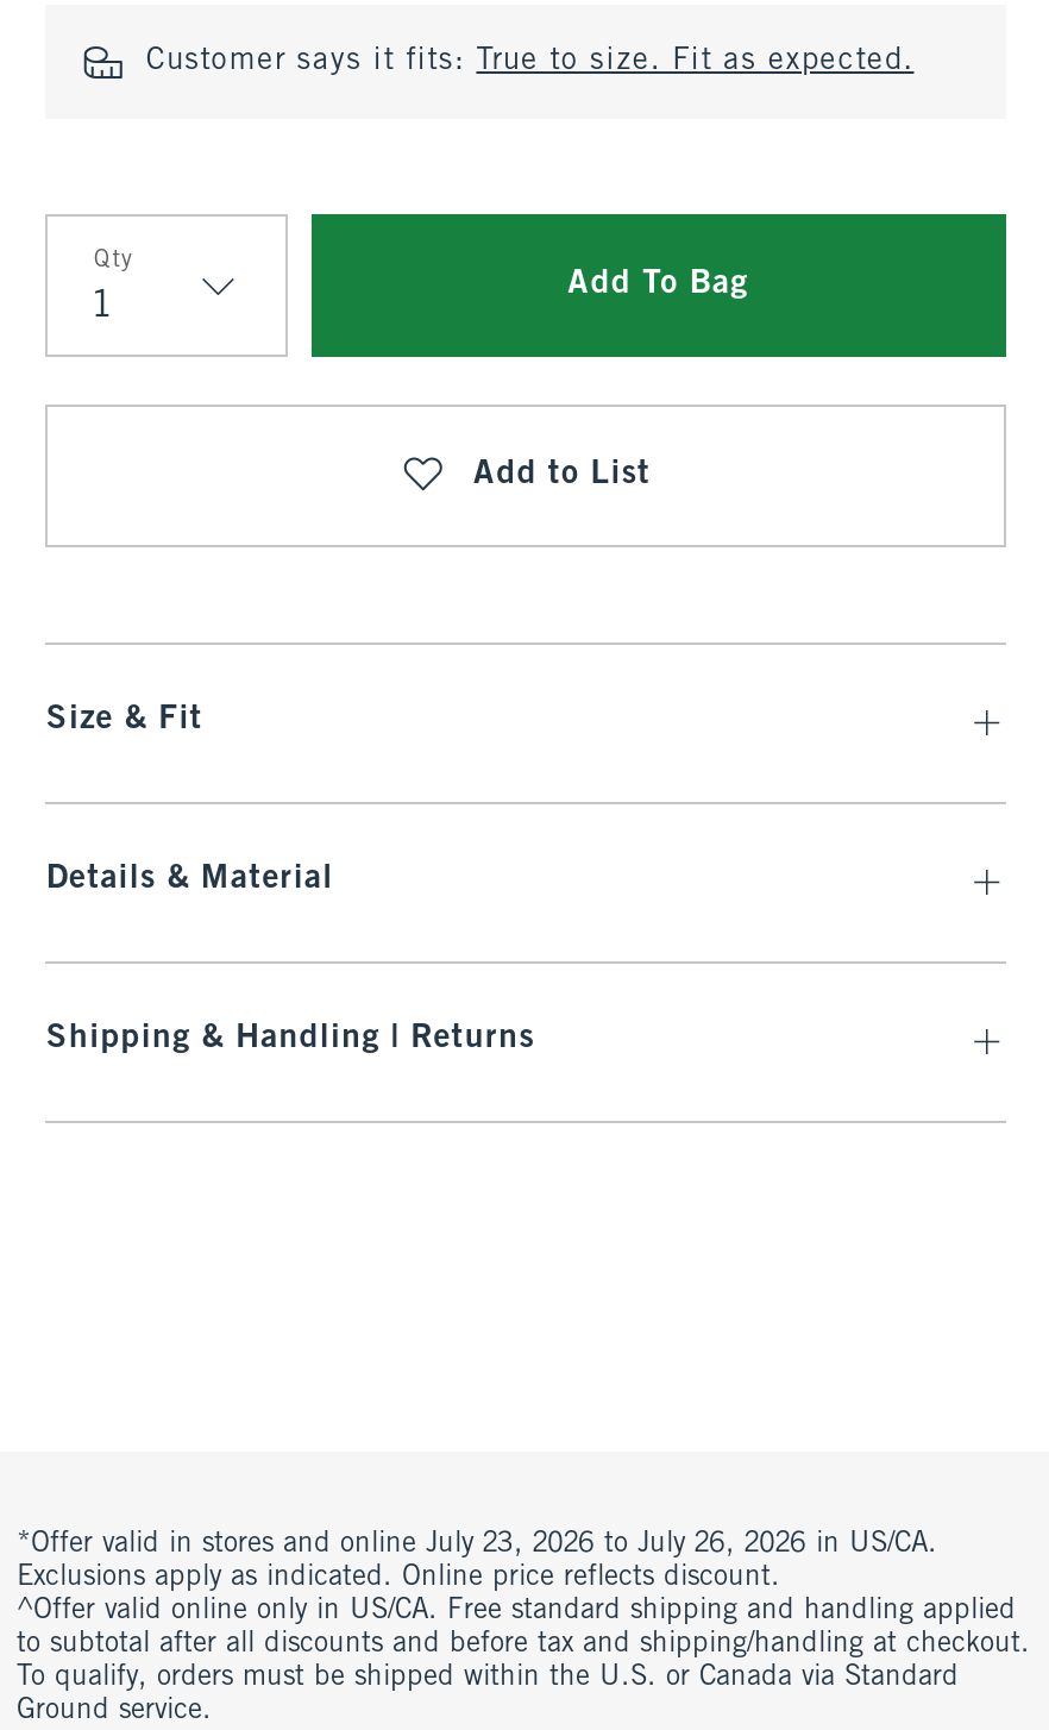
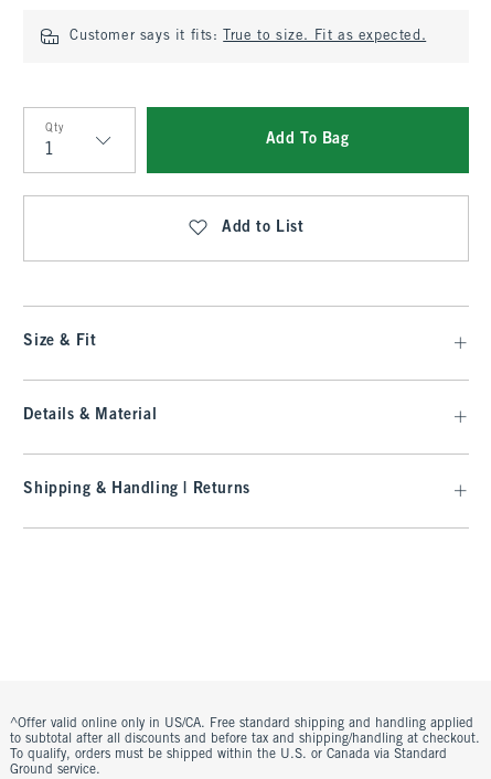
[17,1530,937,1592] *Offer valid in stores and online July 23, 2026 to July 26, 2026 in US/CA. | Exclusions apply as indicated. Online price reflects discount. -> none

